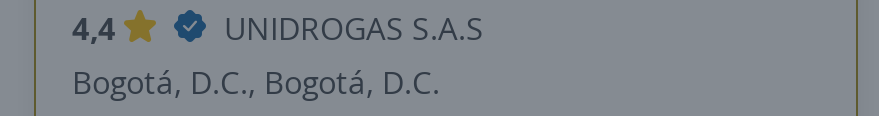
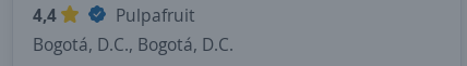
[216,6,484,50] UNIDROGAS S.A.S -> [111,3,195,27] Pulpafruit

